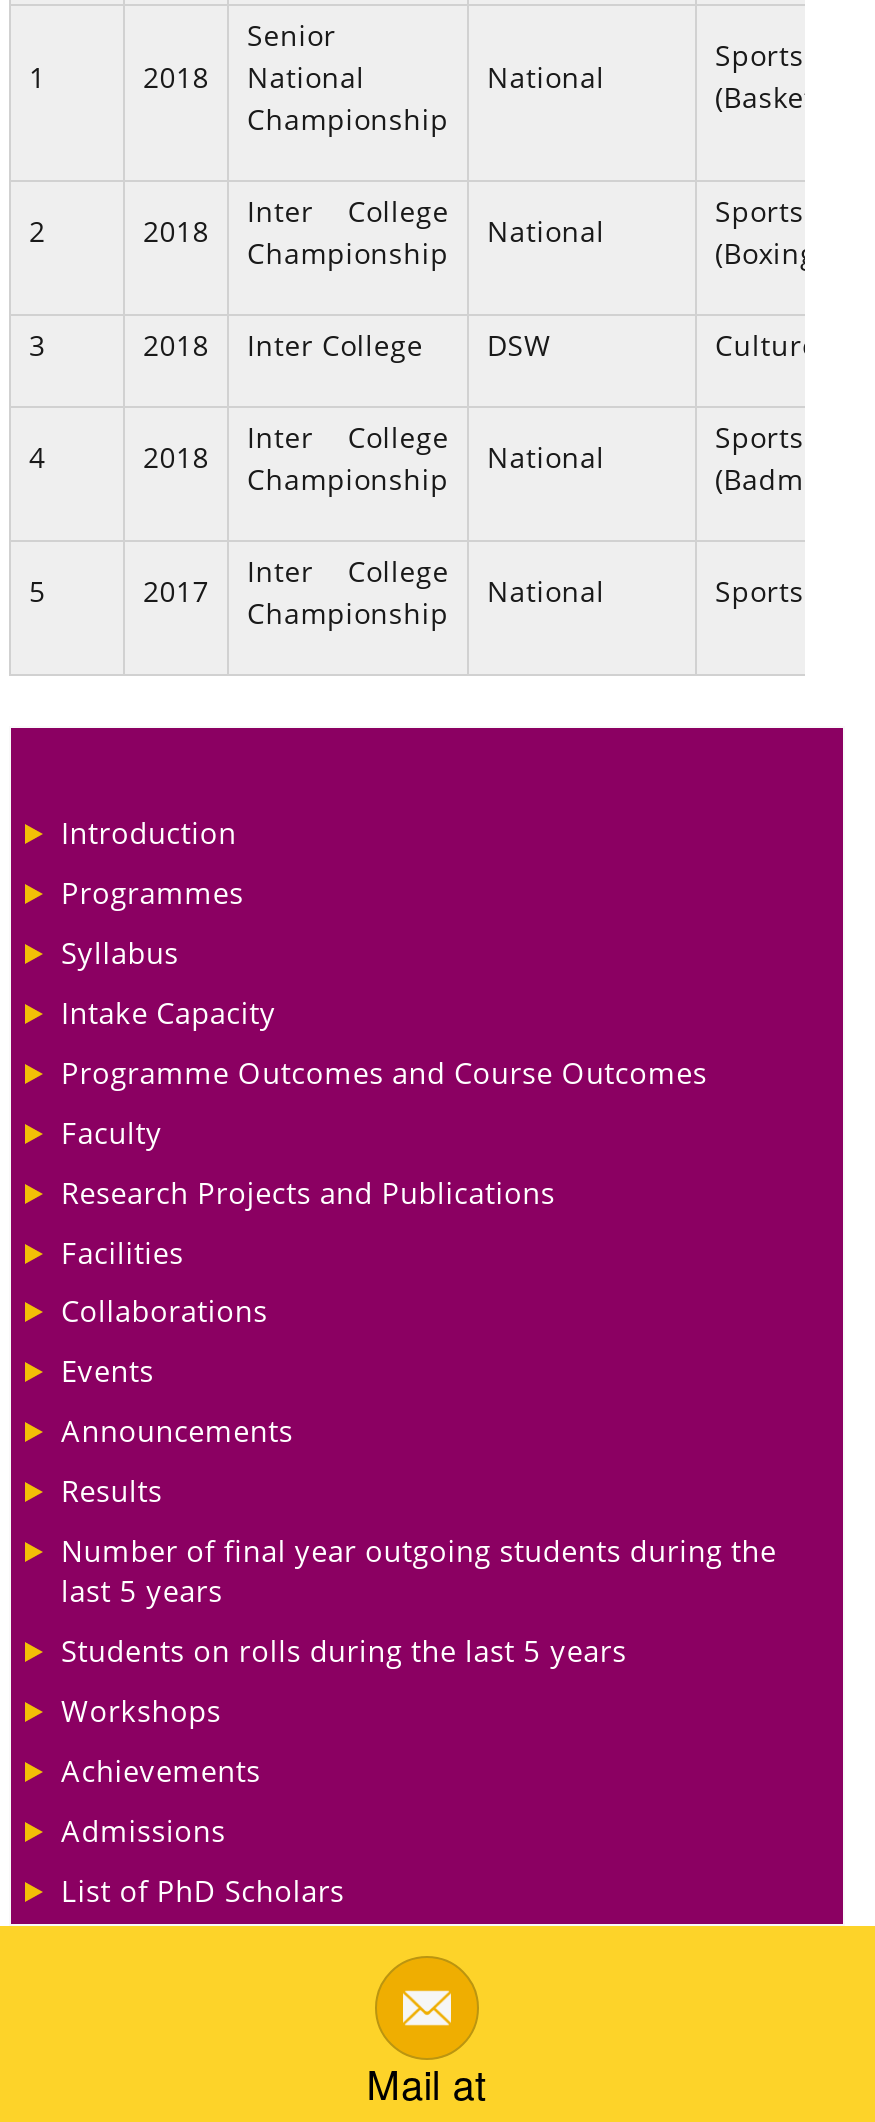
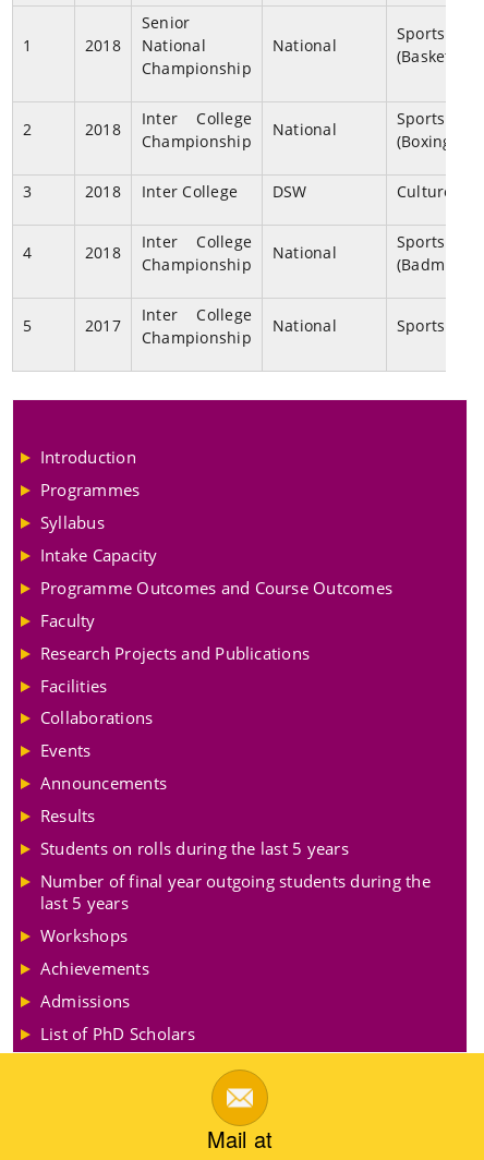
moved [61,1530,777,1610] -> [40,870,430,914]: Number of final year outgoing students during the | last 5 years
moved [61,1630,627,1670] -> [40,838,349,859]: Students on rolls during the last 5 years

